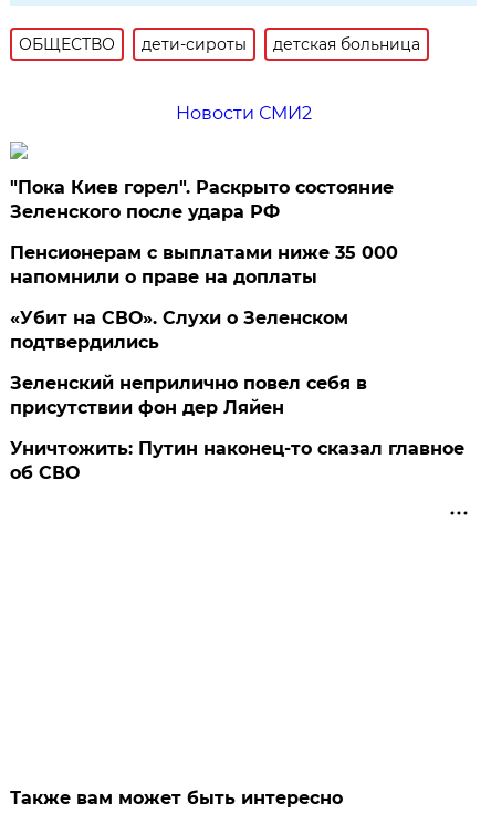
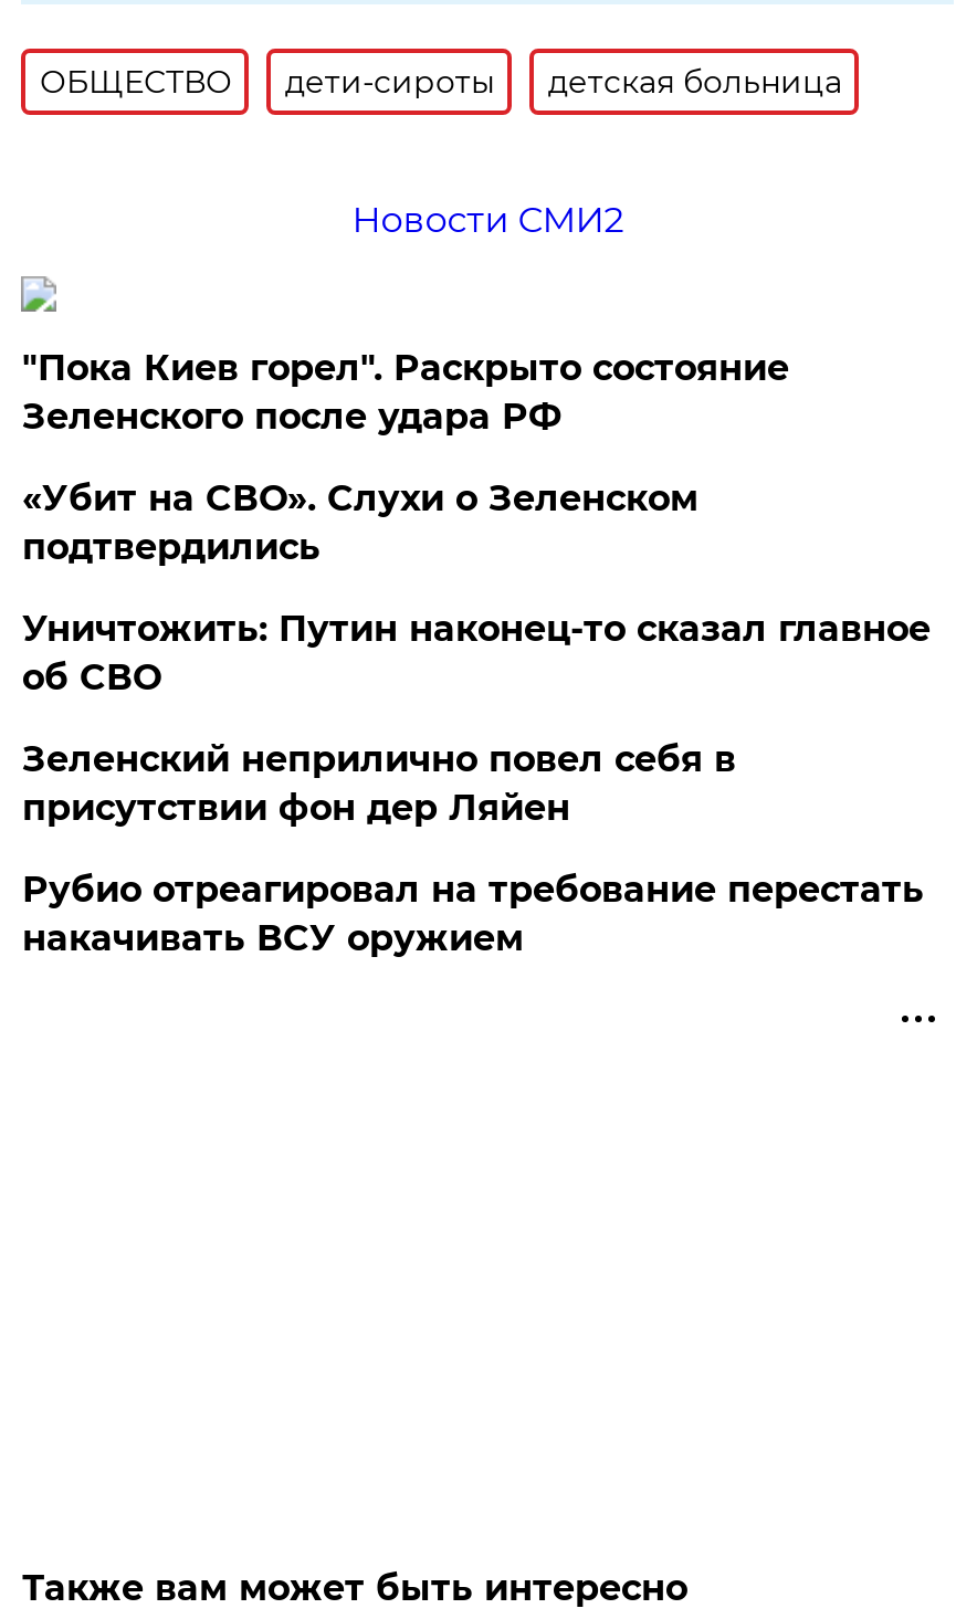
[10,242,399,288] Пенсионерам с выплатами ниже 35 000 | напомнили о праве на доплаты -> none
moved [10,307,349,353] -> [22,477,698,568]: «Убит на СВО». Слухи о Зеленском | подтвердились
none -> [22,869,924,959] Рубио отреагировал на требование перестать | накачивать ВСУ оружием
moved [10,438,465,483] -> [22,608,930,698]: Уничтожить: Путин наконец-то сказал главное | об СВО

